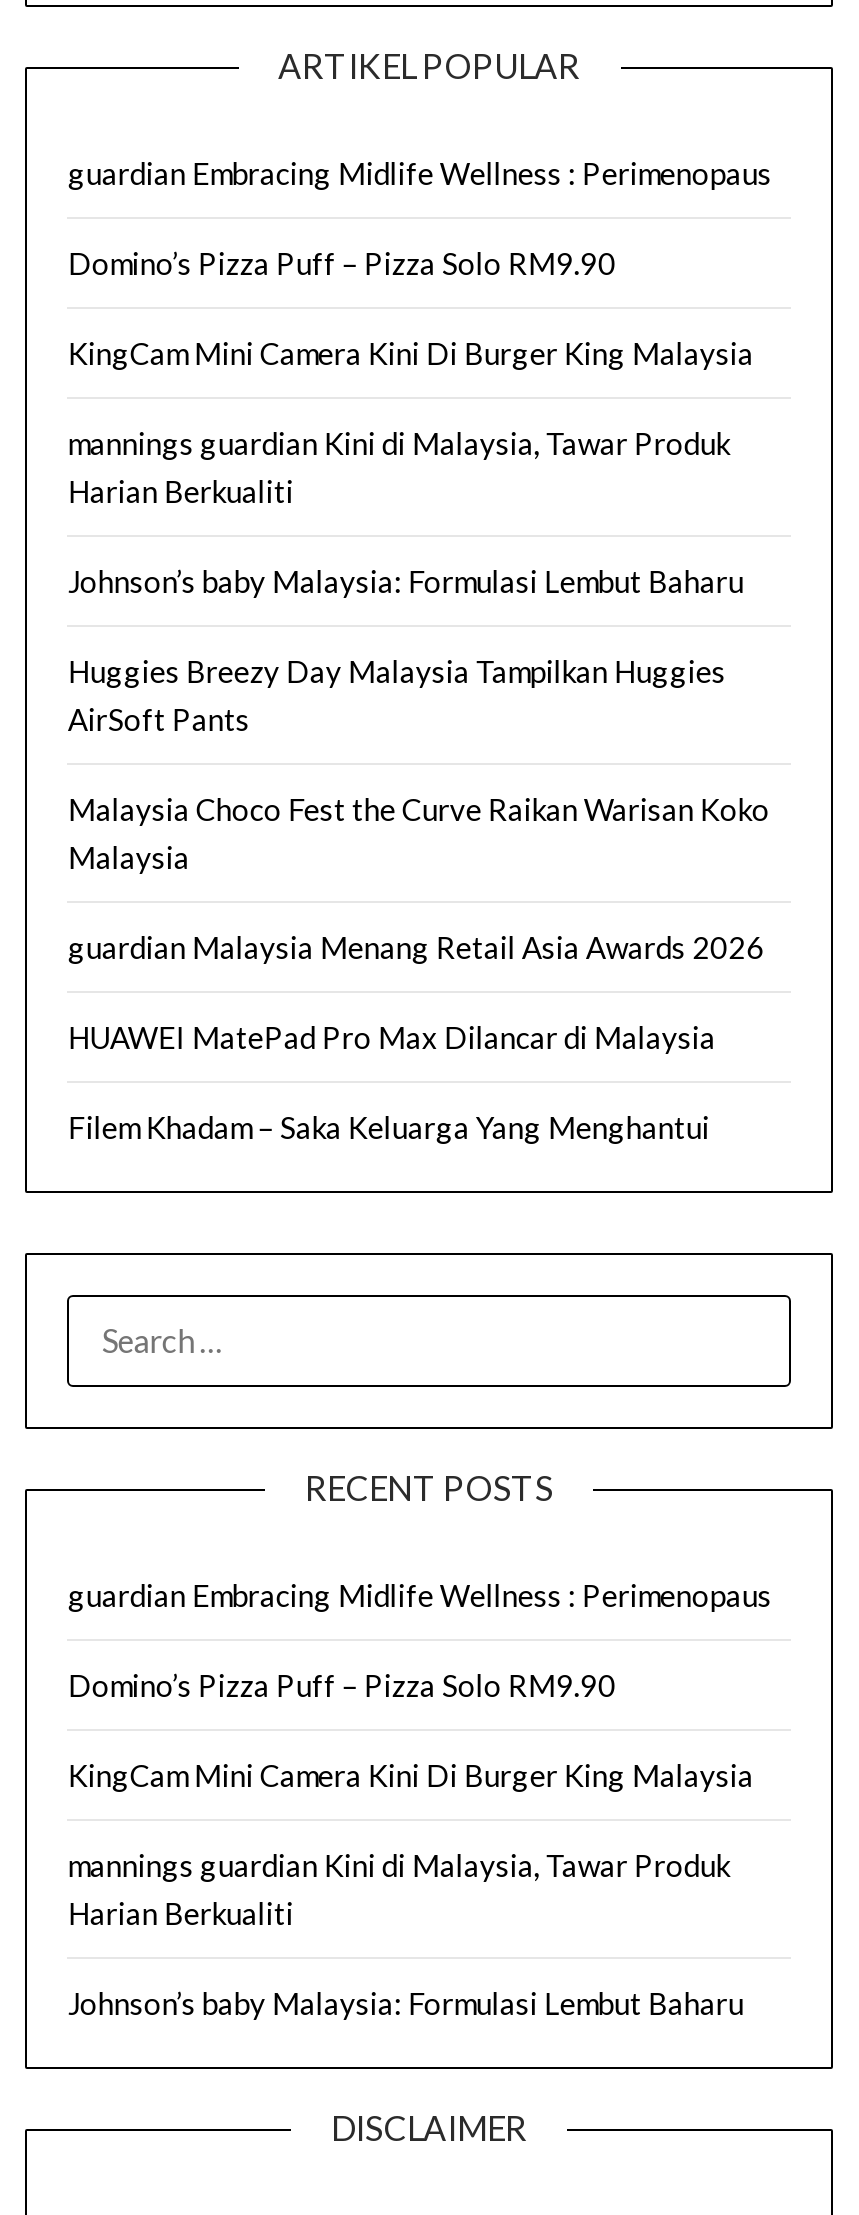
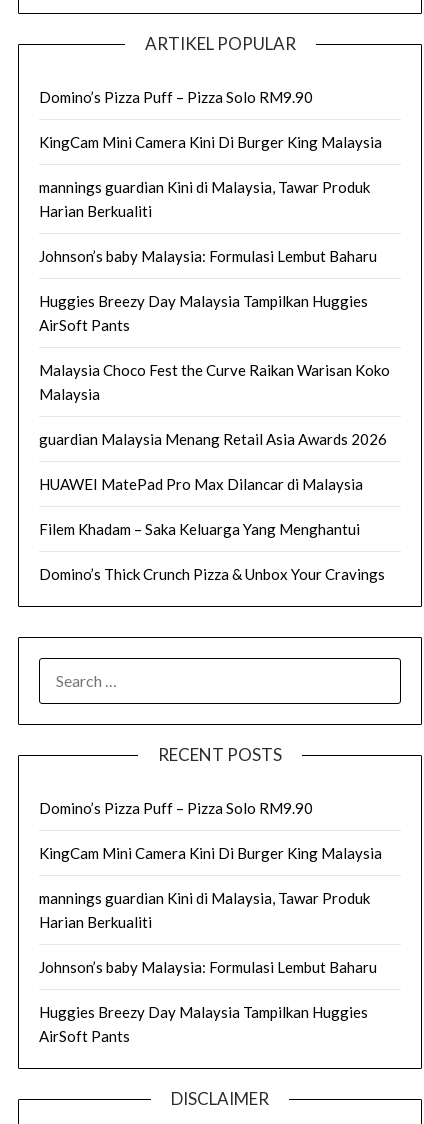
[68,155,772,191] guardian Embracing Midlife Wellness : Perimenopaus -> none
moved [68,245,770,1145] -> [39,87,390,537]: Domino’s Pizza Puff – Pizza Solo RM9.90 | KingCam Mini Camera Kini Di Burger King Malaysia | mannings guardian Kini di Malaysia, Tawar Produk | ... | HUAWEI MatePad Pro Max Dilancar di Malaysia | Filem Khadam – Saka Keluarga Yang Menghantui
none -> [39,564,385,582] Domino’s Thick Crunch Pizza & Unbox Your Cravings
[68,1577,772,1613] guardian Embracing Midlife Wellness : Perimenopaus -> none
moved [68,1667,754,2021] -> [39,798,382,975]: Domino’s Pizza Puff – Pizza Solo RM9.90 | KingCam Mini Camera Kini Di Burger King Malaysia | mannings guardian Kini di Malaysia, Tawar Produk | Harian Berkualiti | Johnson’s baby Malaysia: Formulasi Lembut Baharu
none -> [39,1002,368,1044] Huggies Breezy Day Malaysia Tampilkan Huggies | AirSoft Pants

